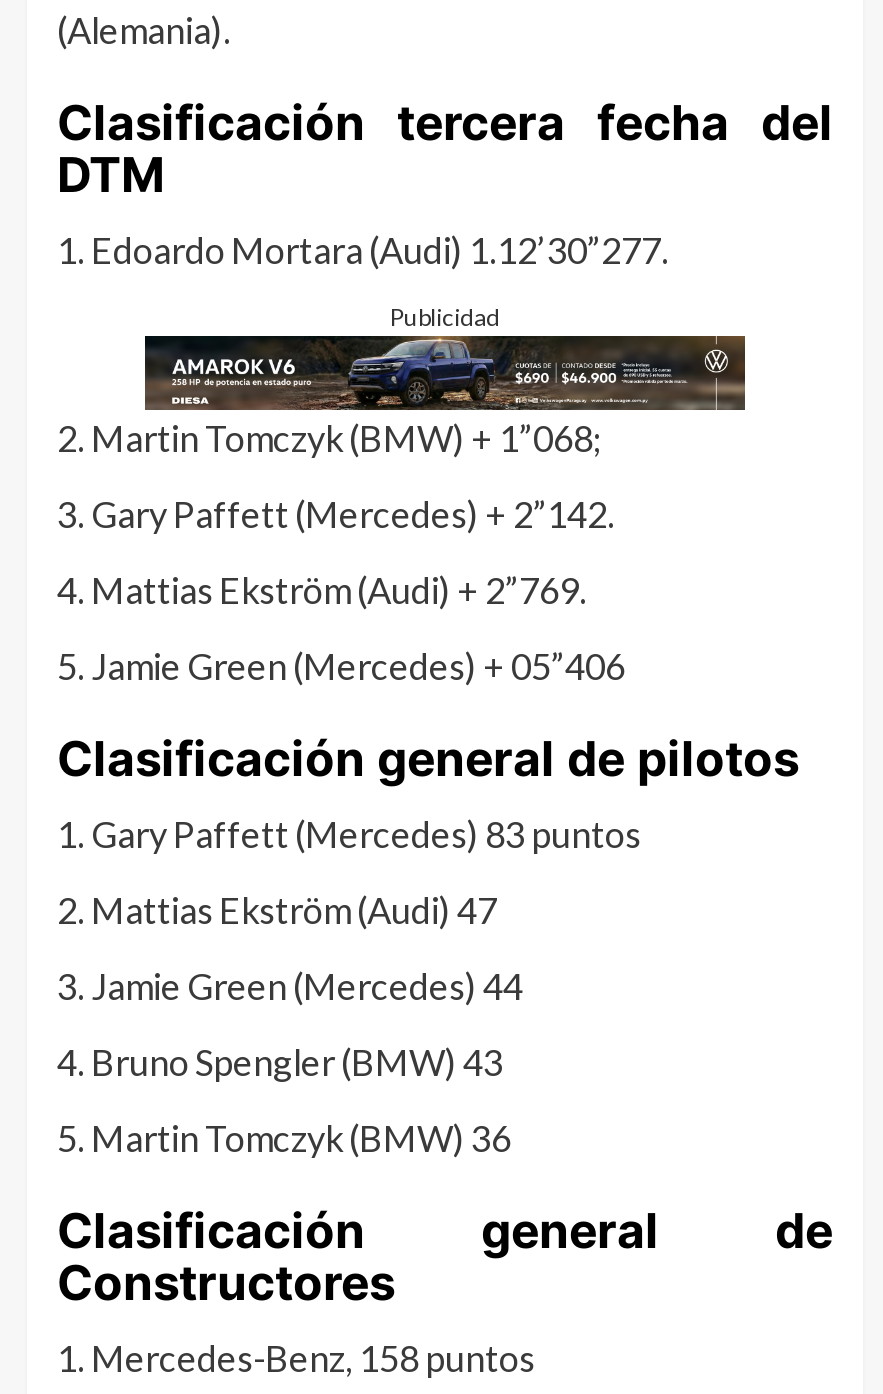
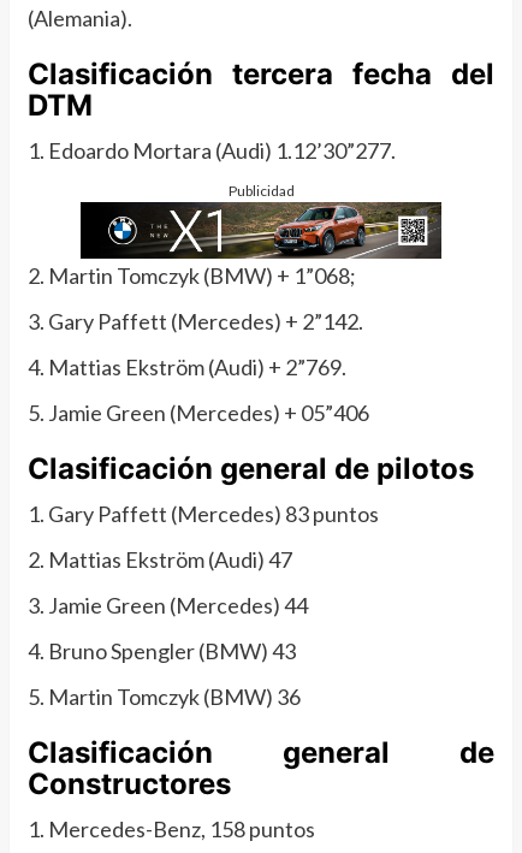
[143,336,745,412] [image] -> [82,202,440,259] [image]

